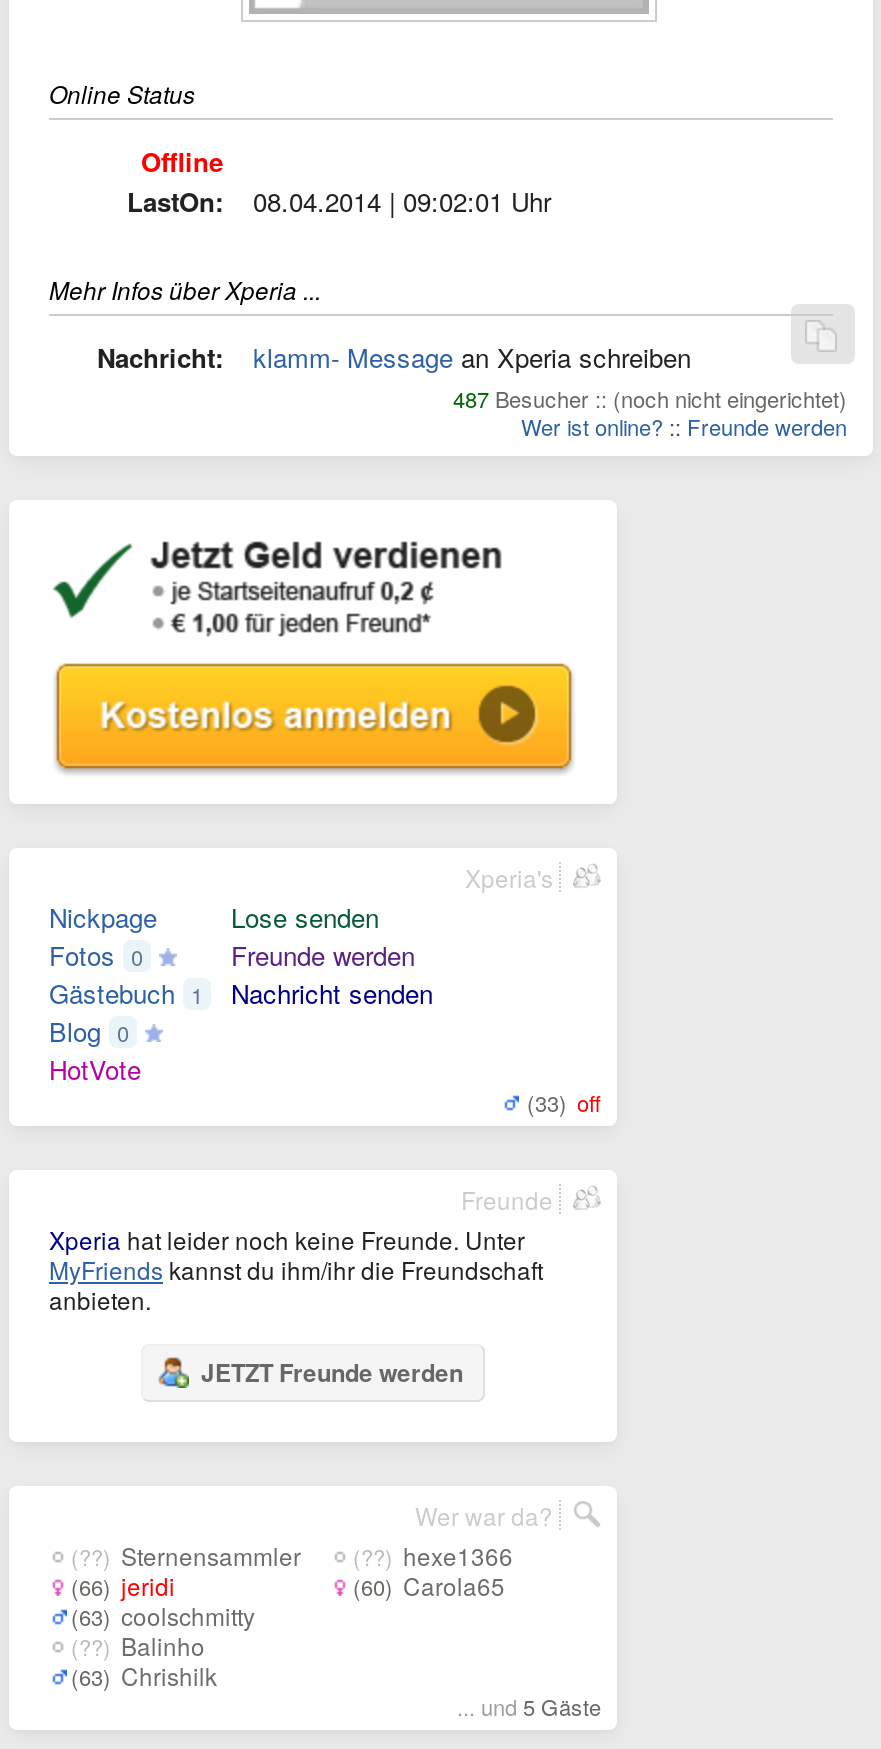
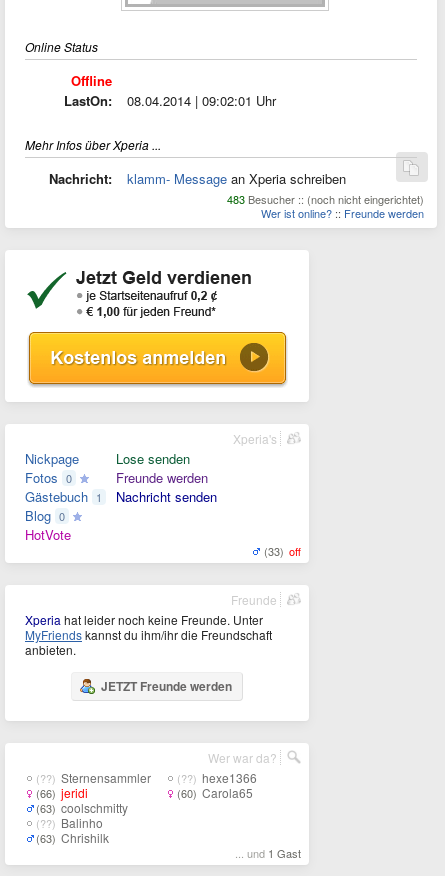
[453,382,847,414] 487 Besucher :: (noch nicht eingerichtet) -> [227,191,424,207] 483 Besucher :: (noch nicht eingerichtet)
[457,1690,601,1722] ... und 5 Gäste -> [235,845,301,861] ... und 1 Gast

